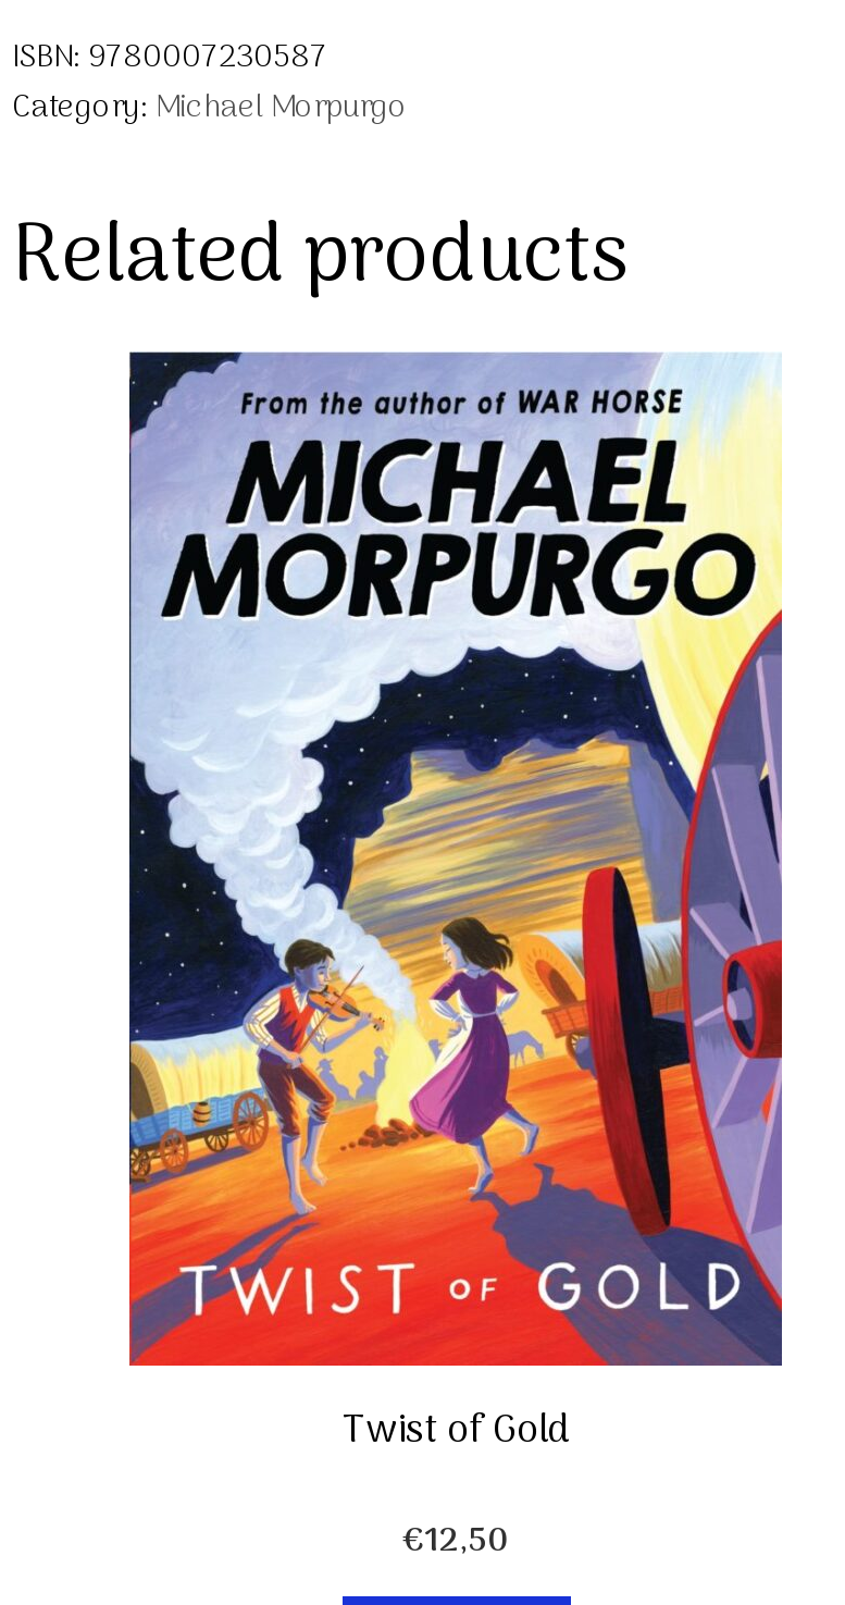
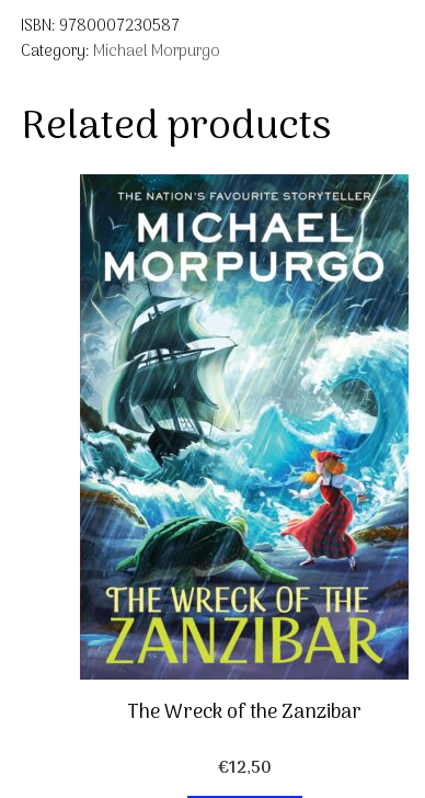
[127,351,784,1464] [image] | Twist of Gold -> [79,173,410,729] [image] | The Wreck of the Zanzibar

